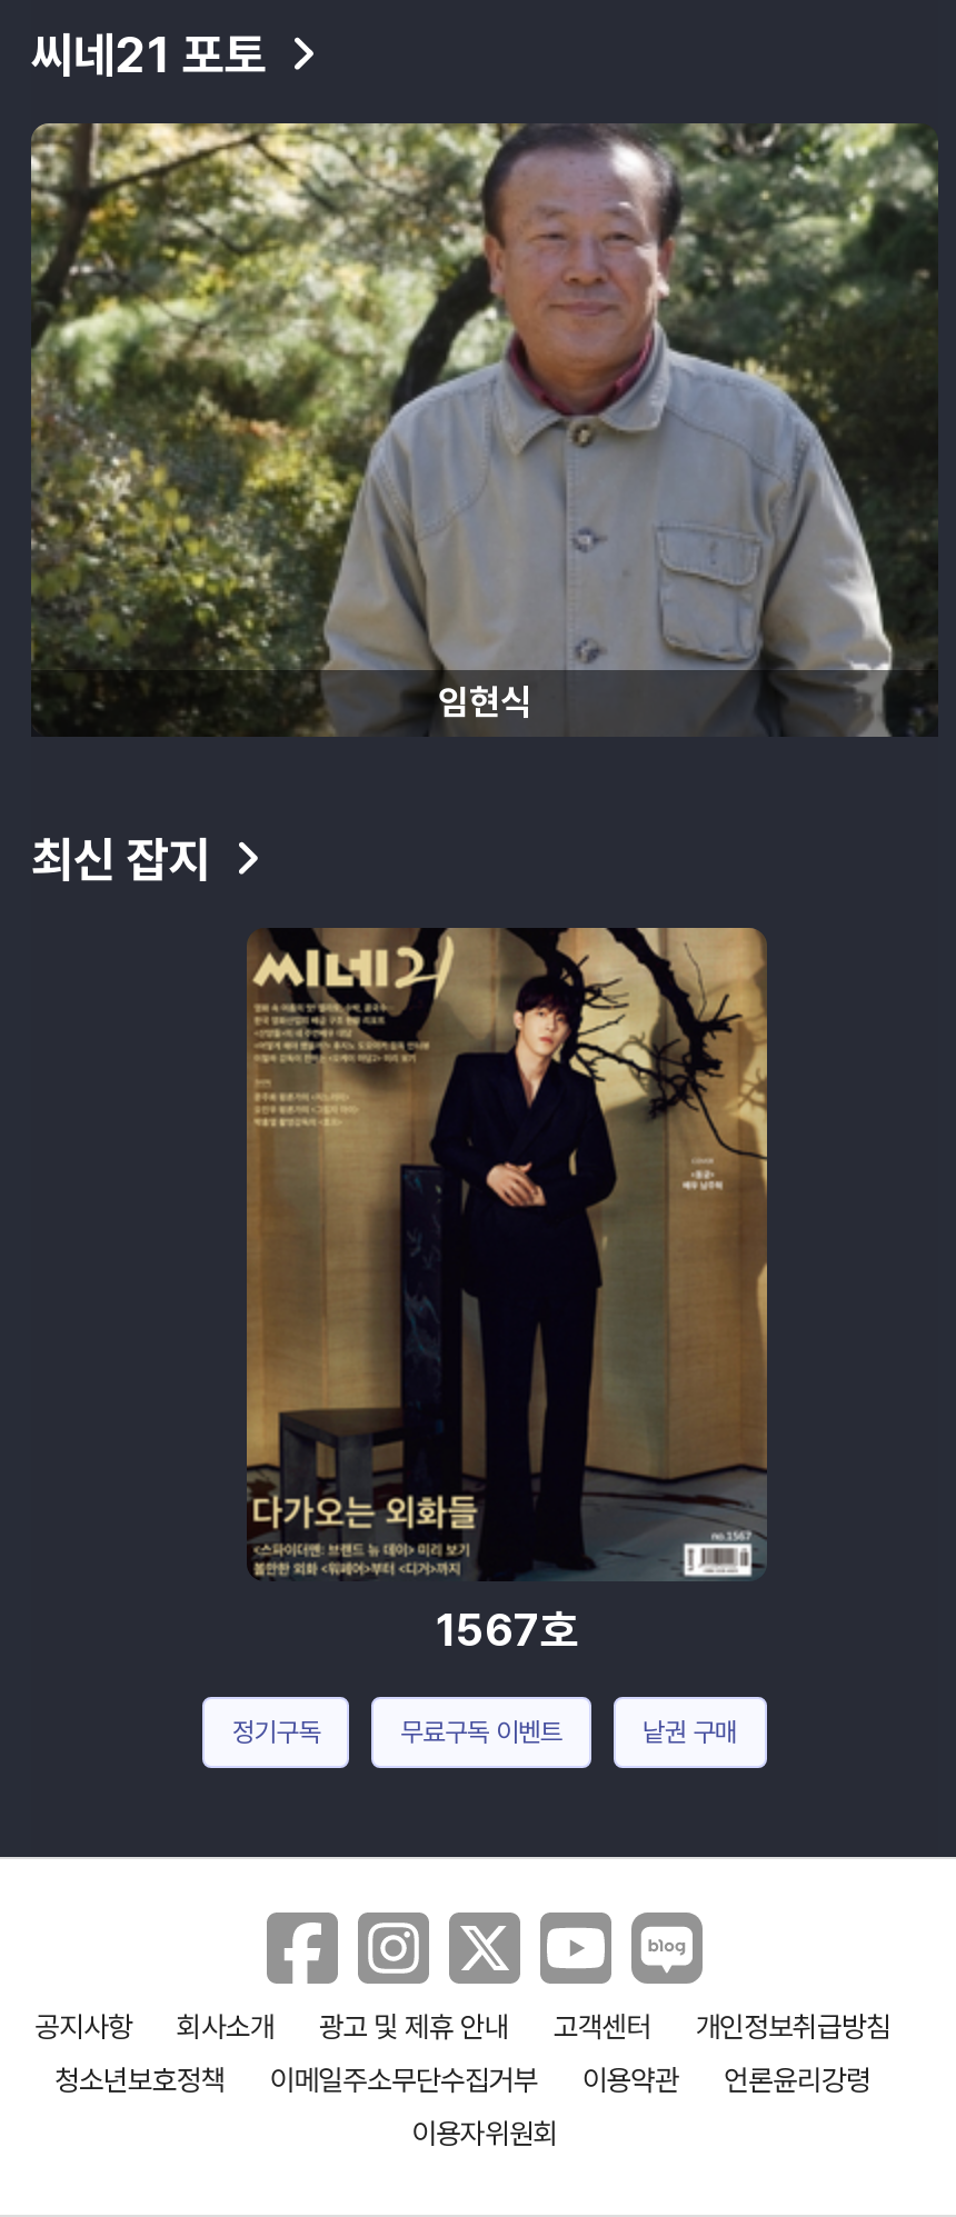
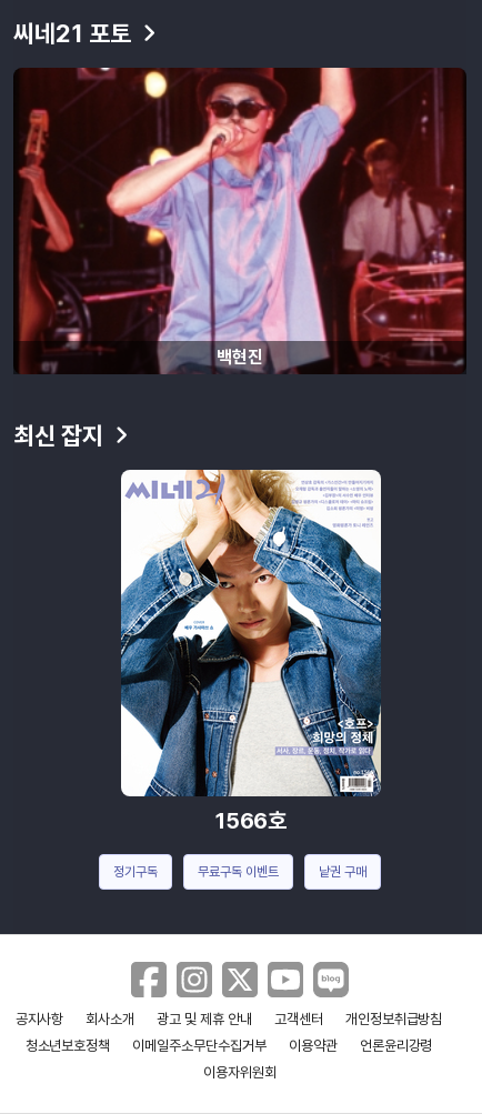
[29,121,938,737] [image] | 임현식 -> [13,67,466,374] [image] | 백현진
[247,926,769,1657] [image] | 1567호 -> [120,469,382,834] [image] | 1566호

